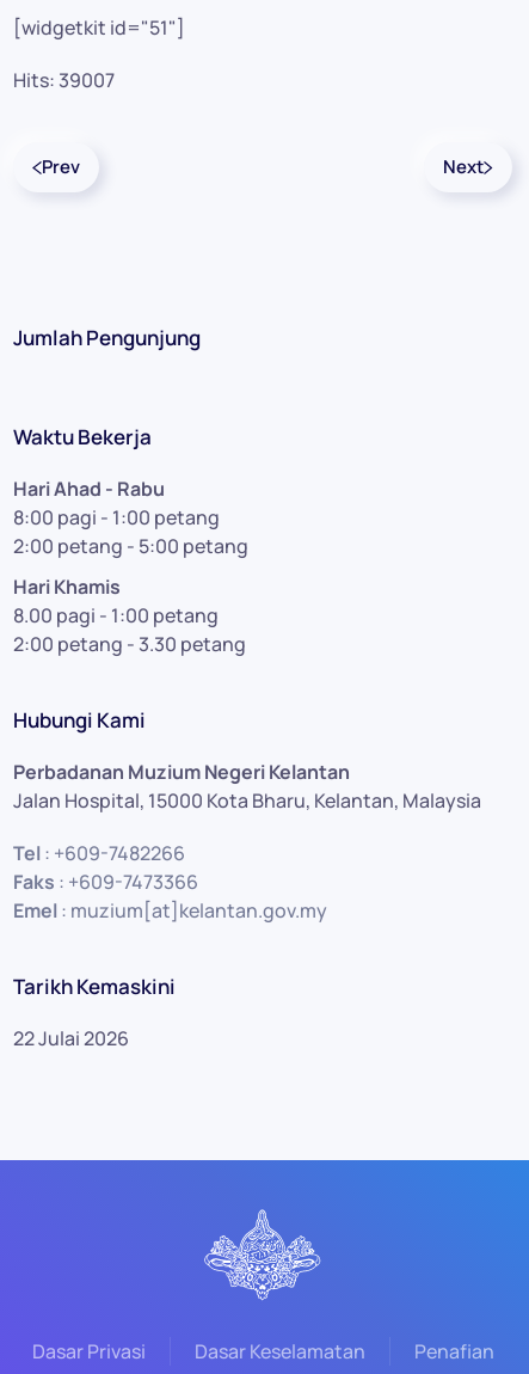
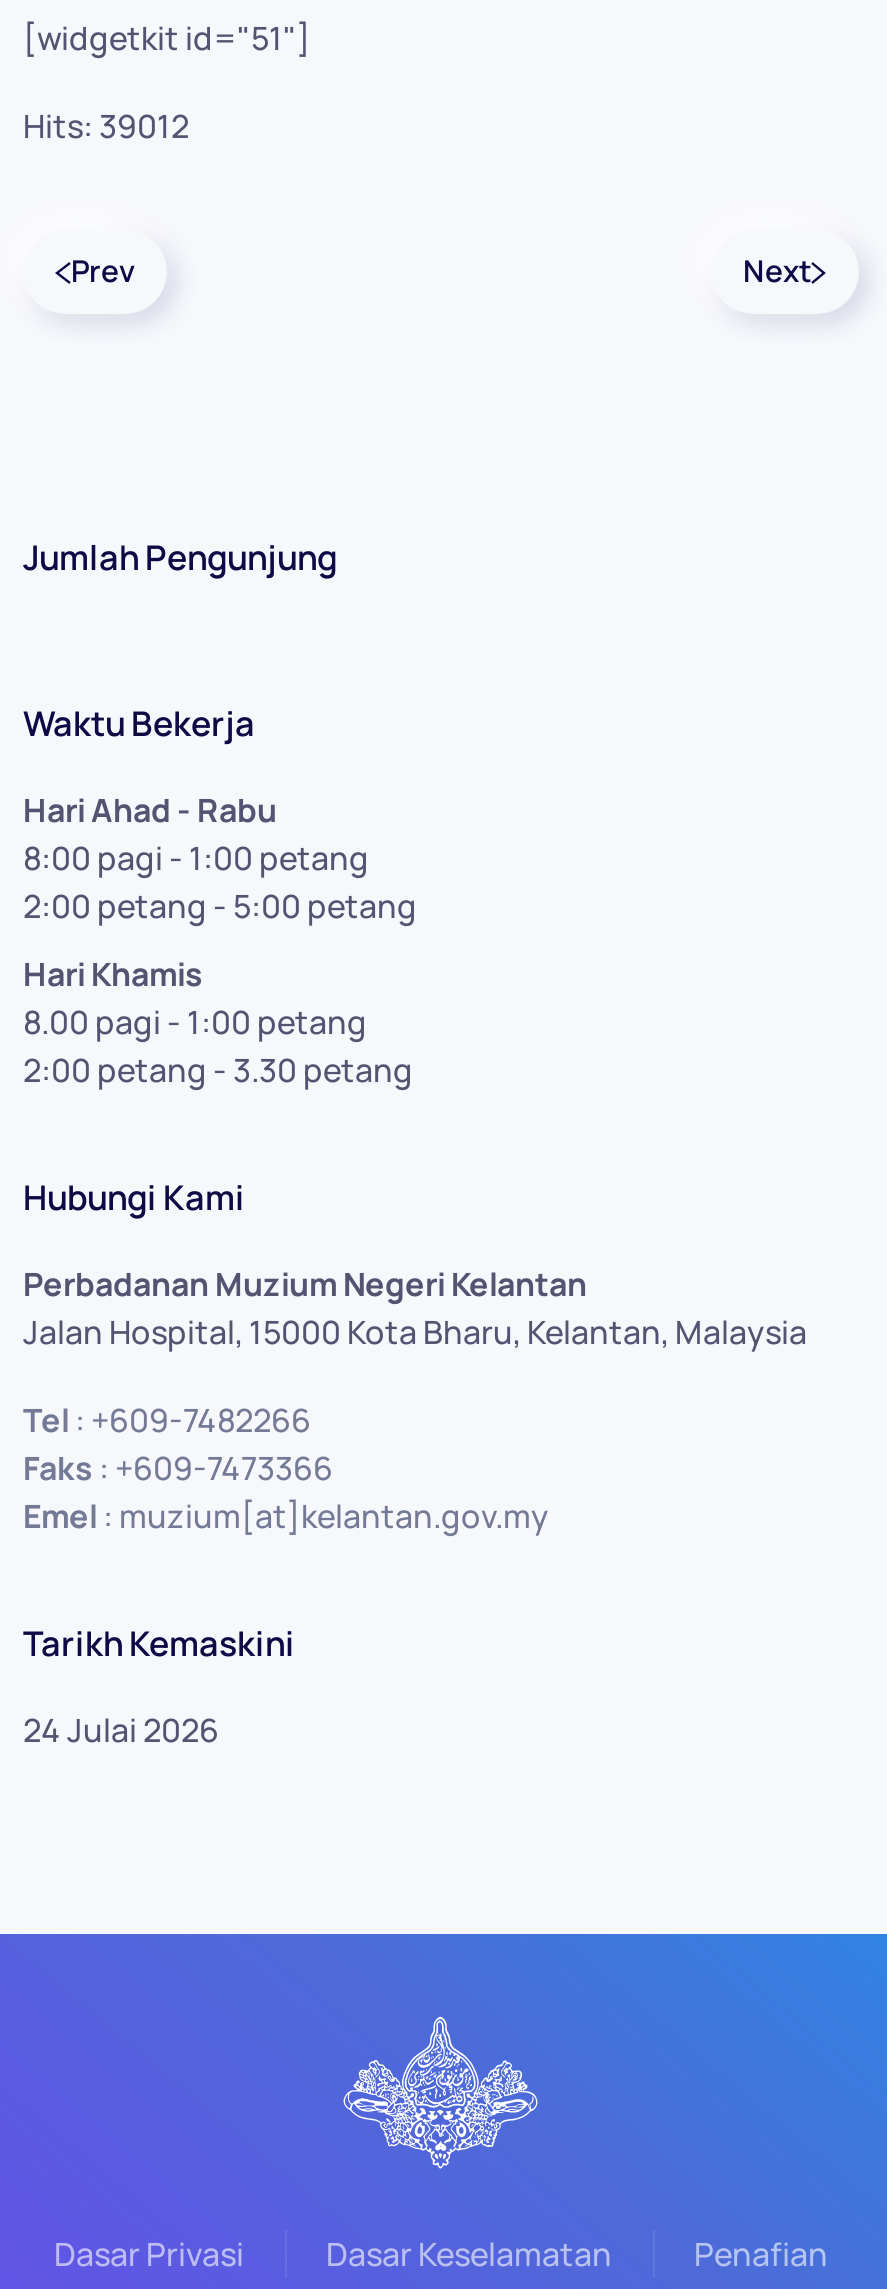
[13,67,115,93] Hits: 39007 -> [23,104,189,148] Hits: 39012
[13,1025,129,1052] 22 Julai 2026 -> [23,1709,219,1753] 24 Julai 2026

